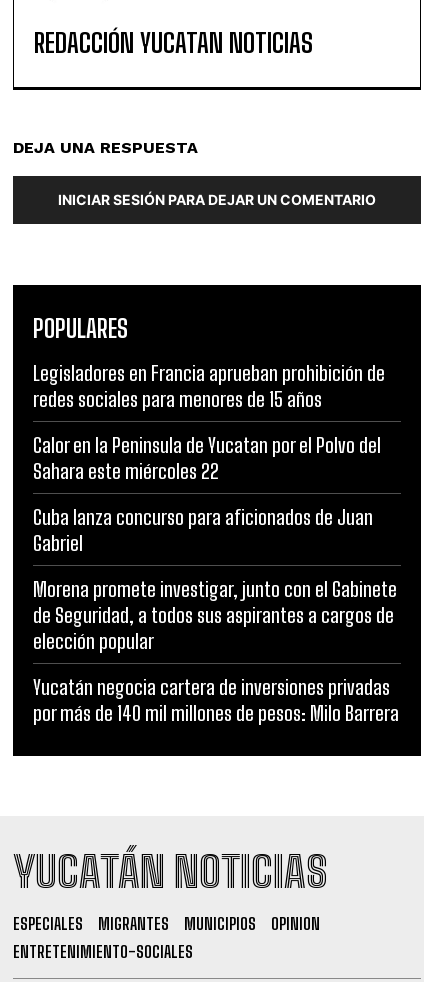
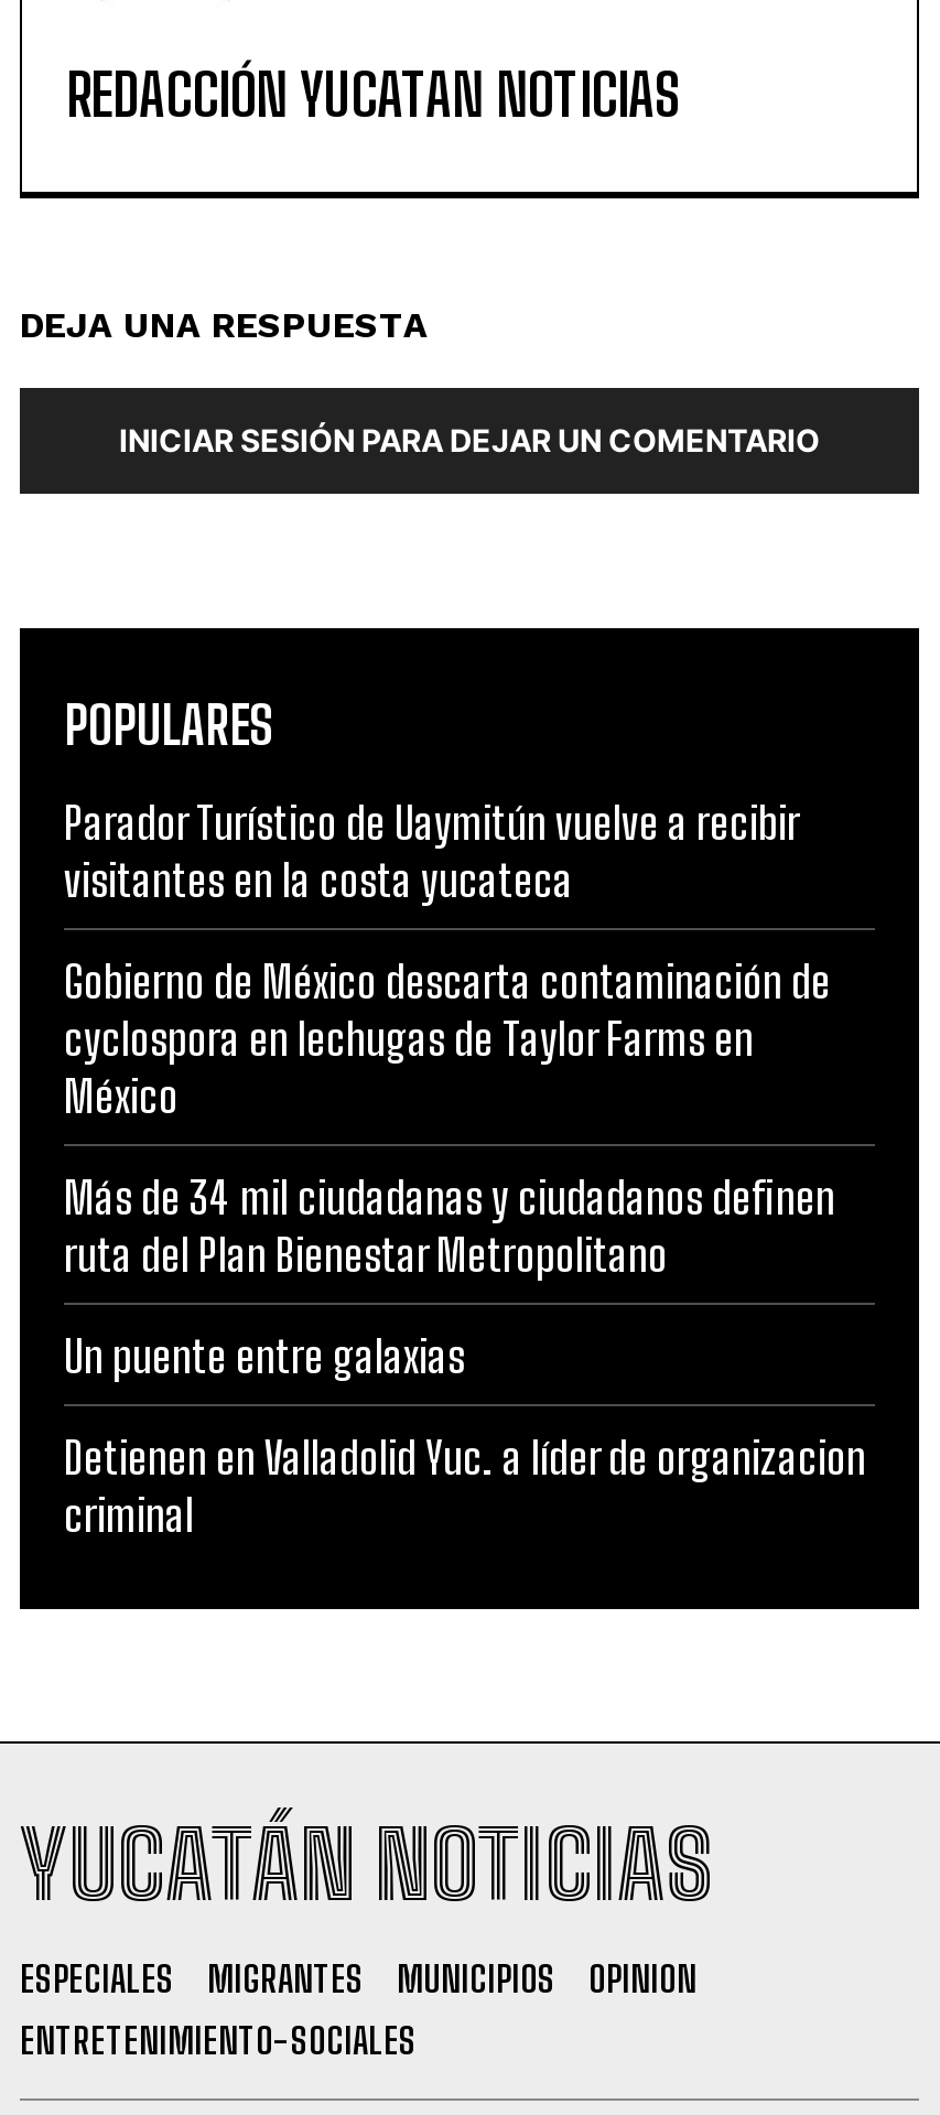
[33,361,385,411] Legisladores en Francia aprueban prohibición de | redes sociales para menores de 15 años -> [64,795,800,905] Parador Turístico de Uaymitún vuelve a recibir | visitantes en la costa yucateca
[33,433,381,483] Calor en la Peninsula de Yucatan por el Polvo del | Sahara este miércoles 22 -> [64,954,831,1121] Gobierno de México descarta contaminación de | cyclospora en lechugas de Taylor Farms en | México
[33,505,373,555] Cuba lanza concurso para aficionados de Juan | Gabriel -> [64,1170,835,1280] Más de 34 mil ciudadanas y ciudadanos definen | ruta del Plan Bienestar Metropolitano
[33,577,397,653] Morena promete investigar, junto con el Gabinete | de Seguridad, a todos sus aspirantes a cargos de | elección popular -> [64,1328,465,1381] Un puente entre galaxias
[33,675,399,725] Yucatán negocia cartera de inversiones privadas | por más de 140 mil millones de pesos: Milo Barrera -> [64,1430,866,1540] Detienen en Valladolid Yuc. a líder de organizacion | criminal

